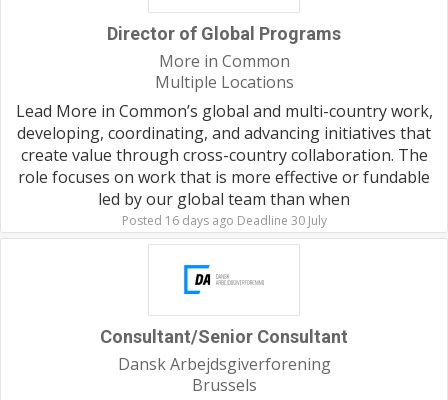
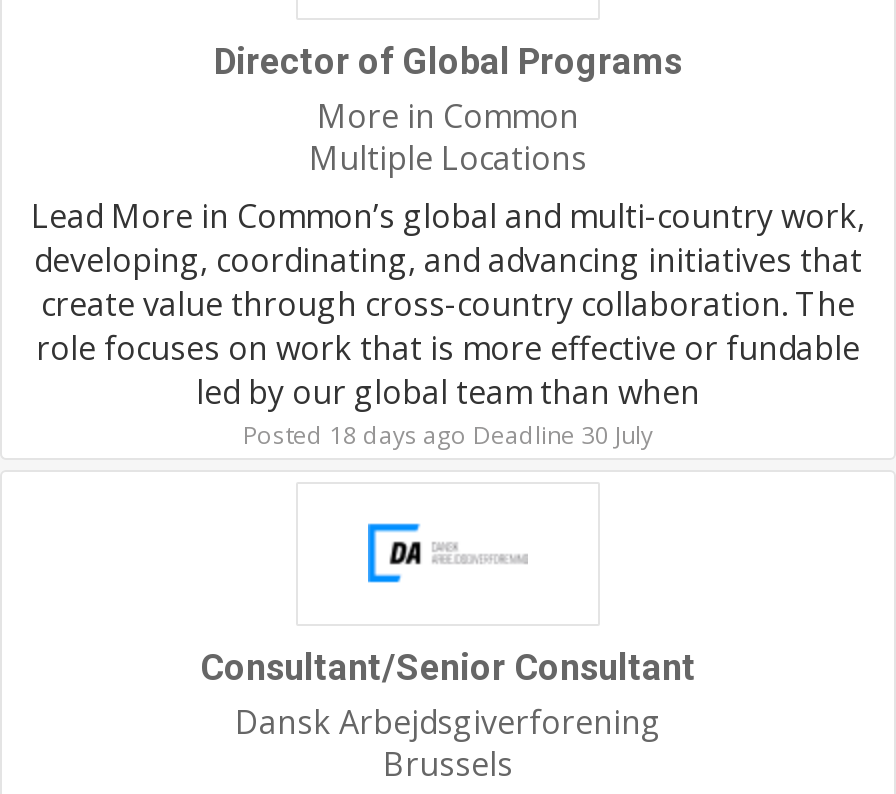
[121,212,326,229] Posted 16 days ago Deadline 30 July -> [243,418,653,452] Posted 18 days ago Deadline 30 July

